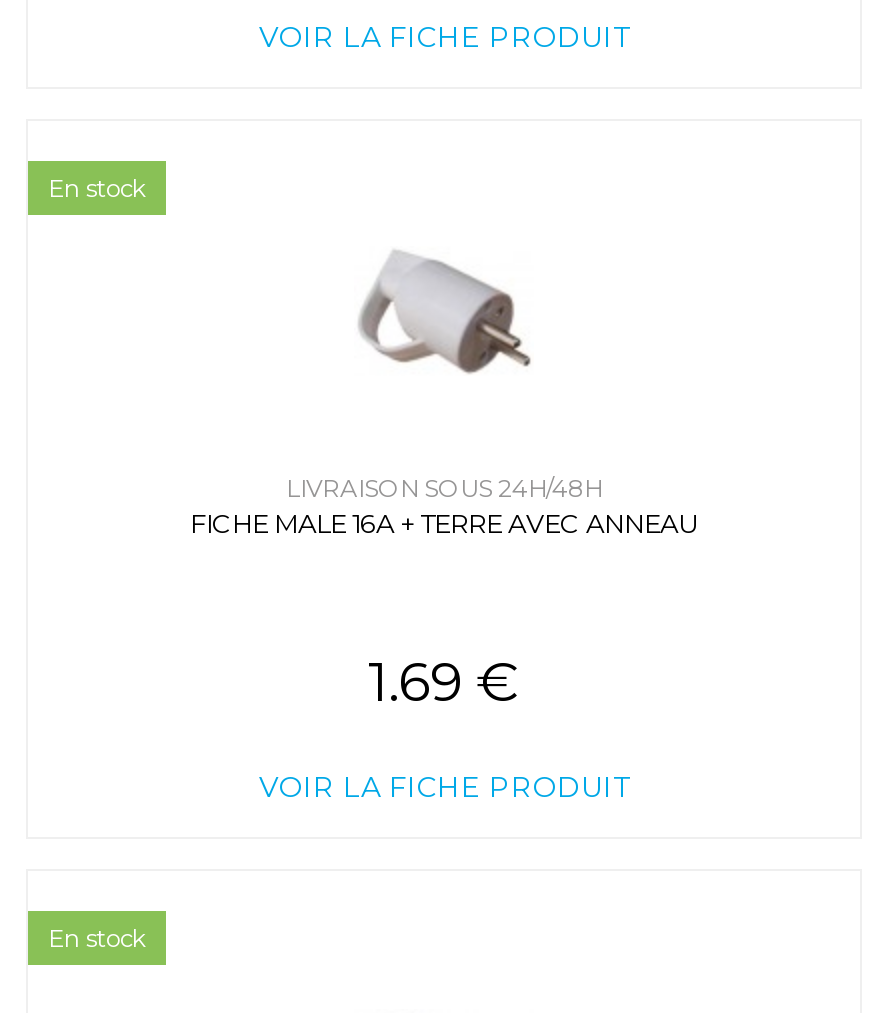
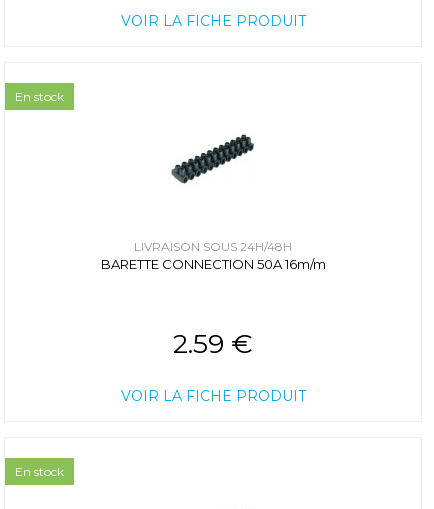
[358,249,532,375] [image] -> [171,128,256,189] [image]
[190,507,698,539] FICHE MALE 16A + TERRE AVEC ANNEAU -> [100,256,325,272] BARETTE CONNECTION 50A 16m/m
[368,649,520,715] 1.69 € -> [173,327,253,360] 2.59 €

